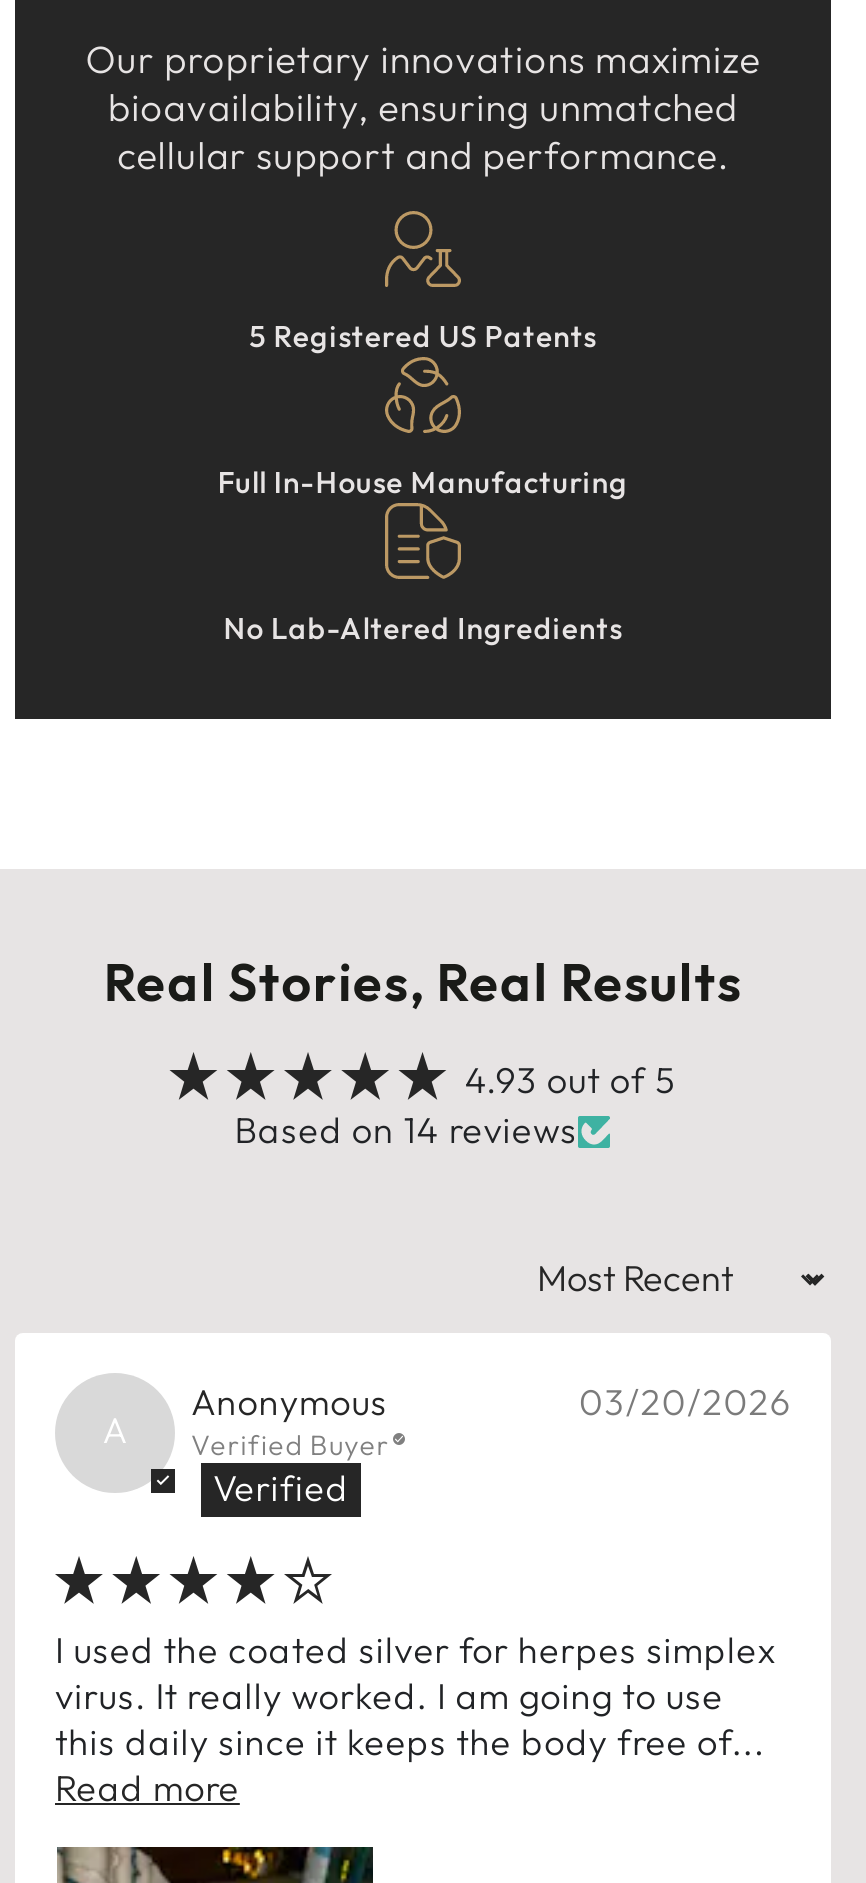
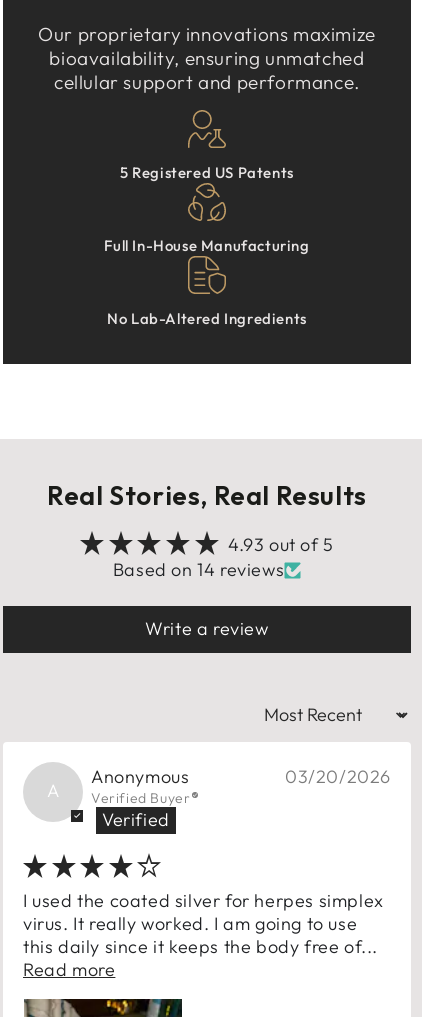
none -> [145,618,269,641] Write a review

